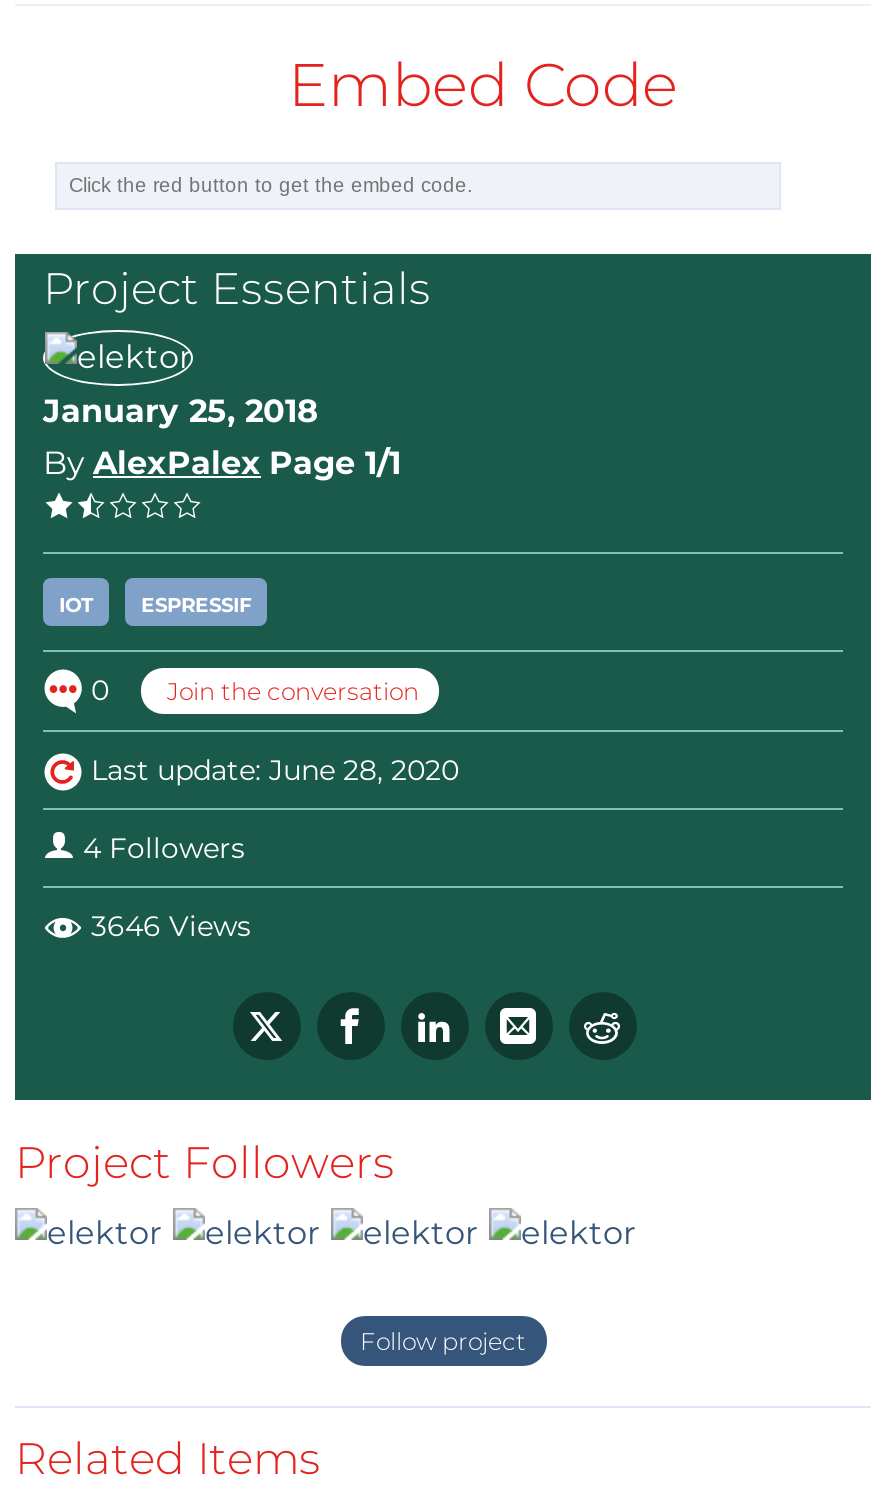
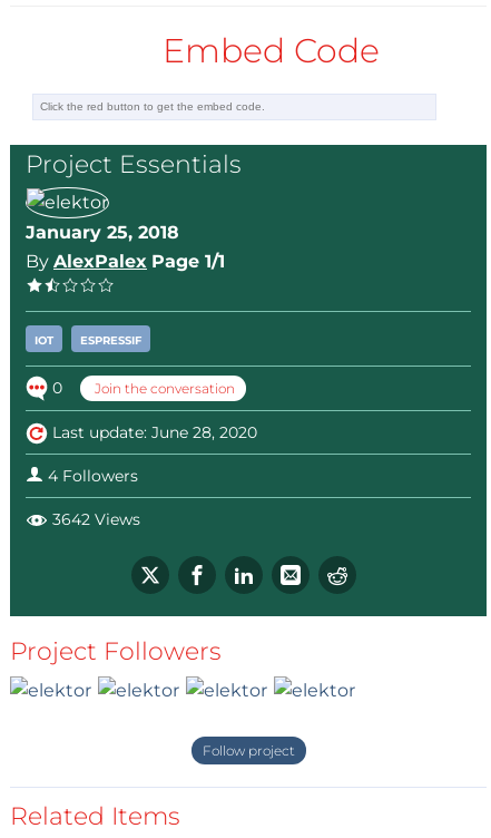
[91,908,251,944] 3646 Views -> [52,509,140,529] 3642 Views

